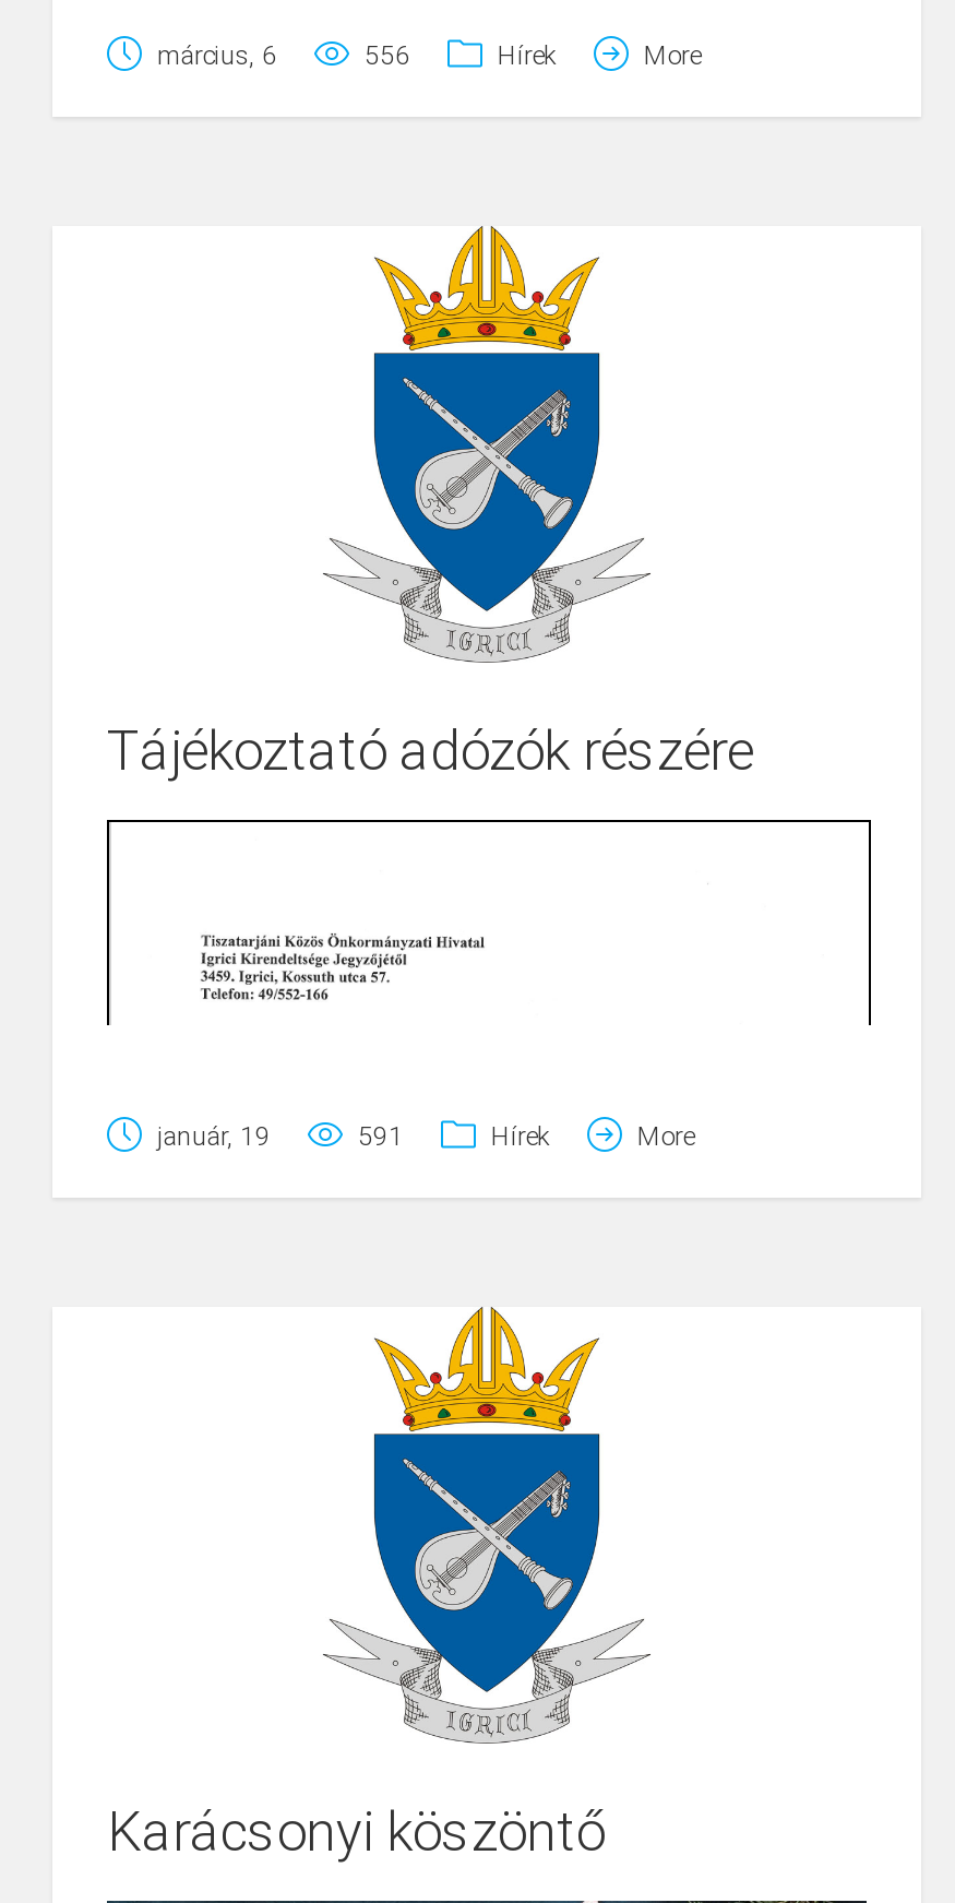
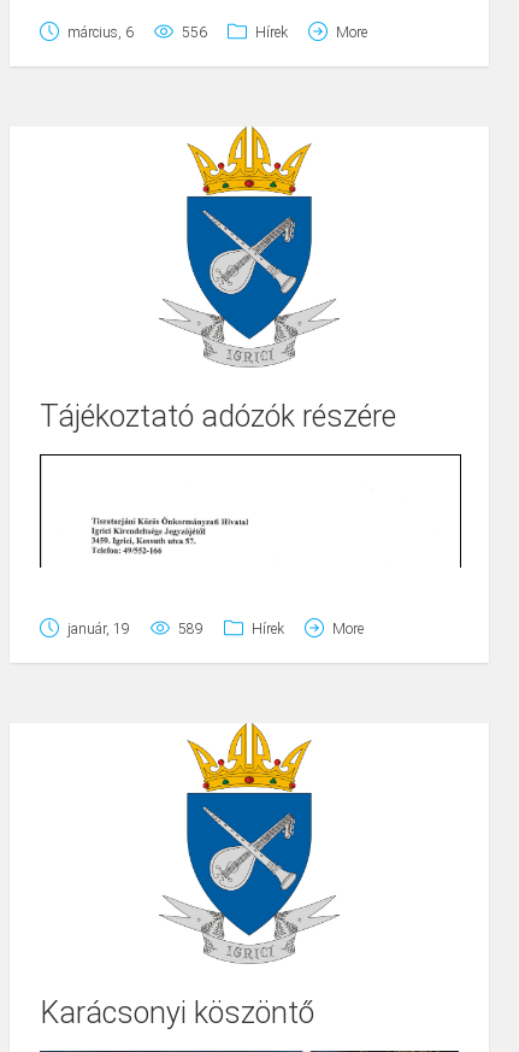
[358,1121,404,1152] 591 -> [178,621,204,637] 589

